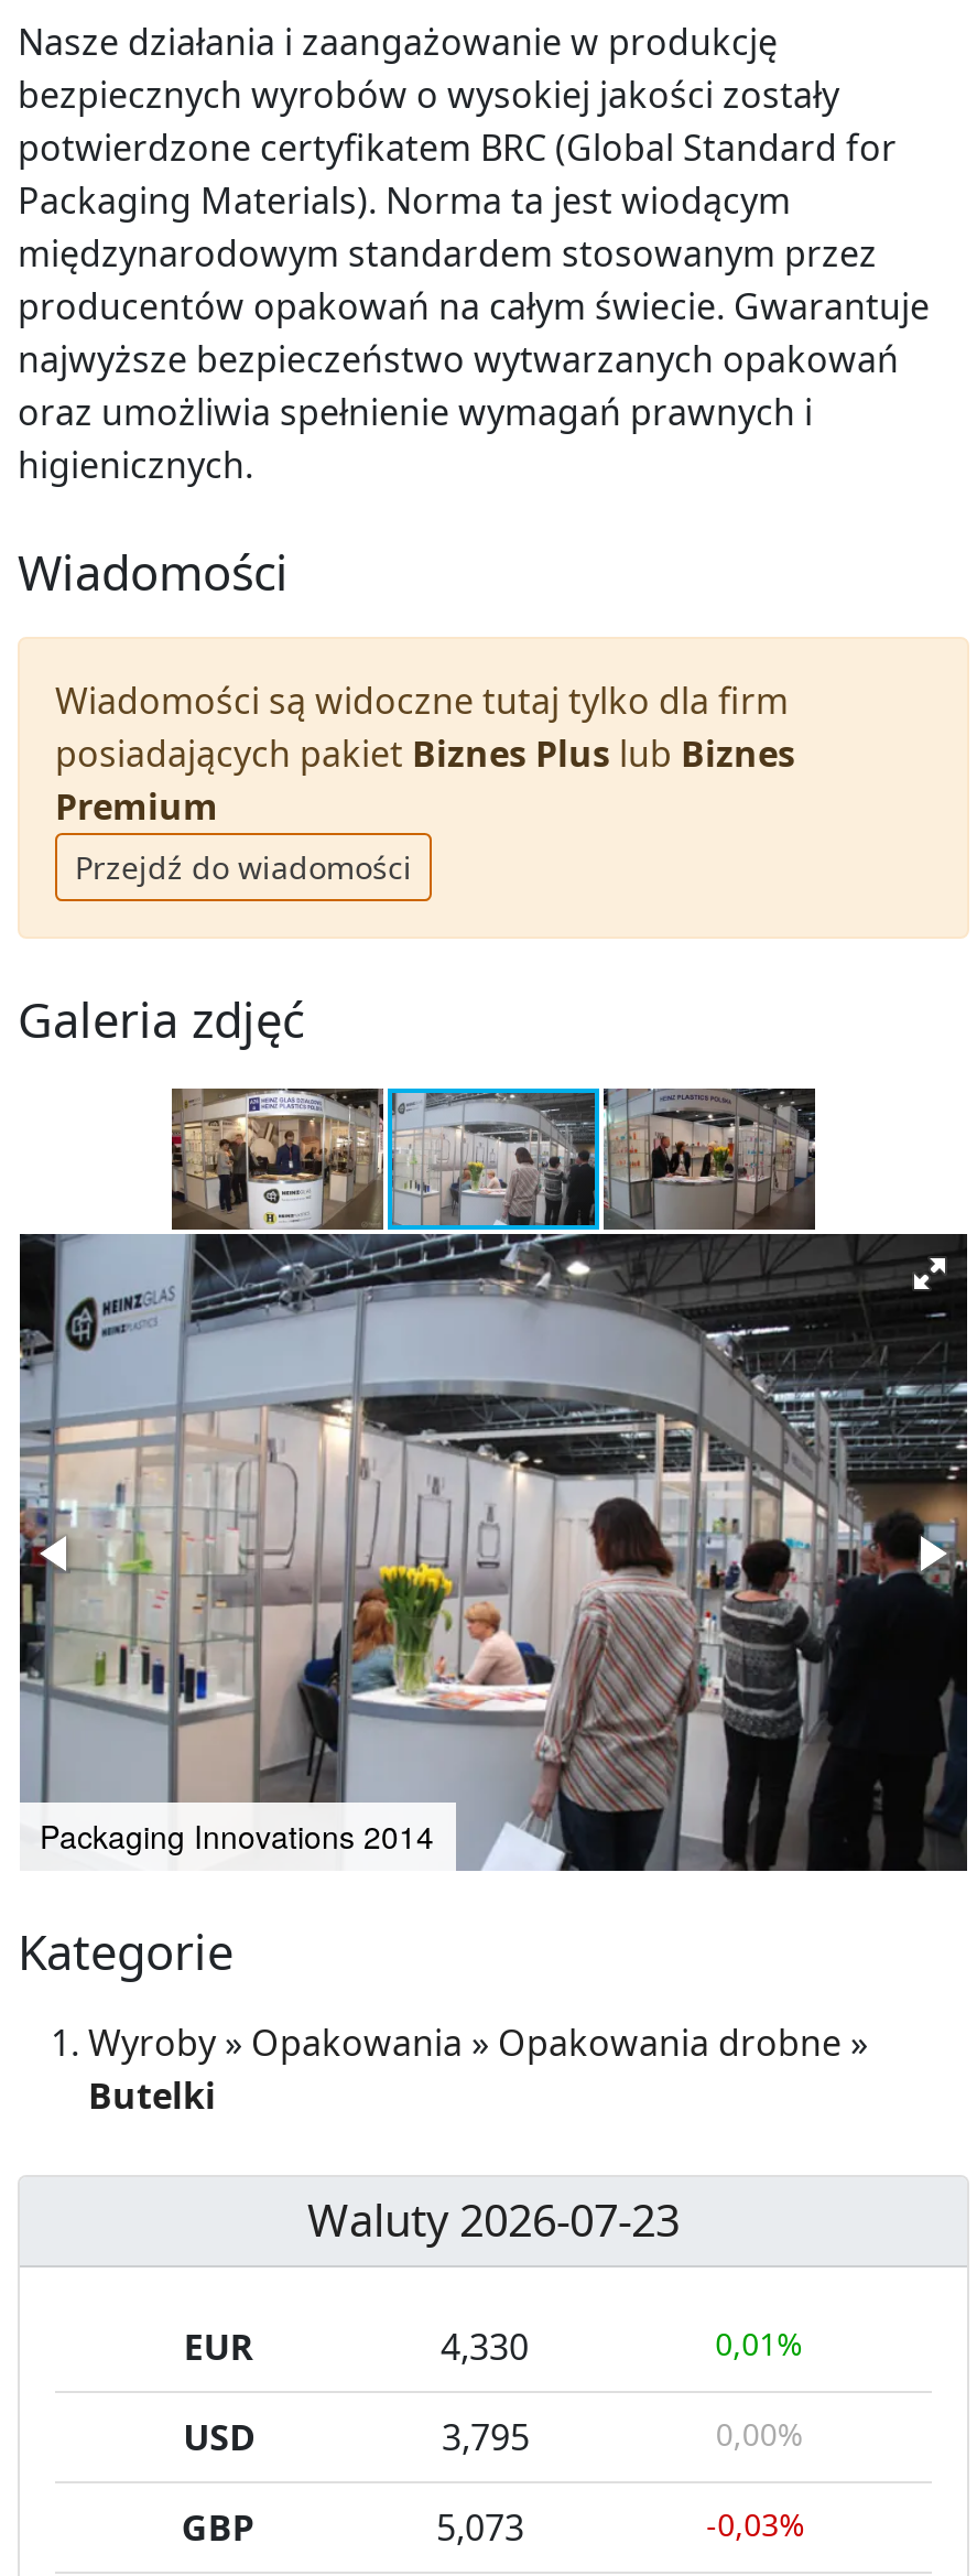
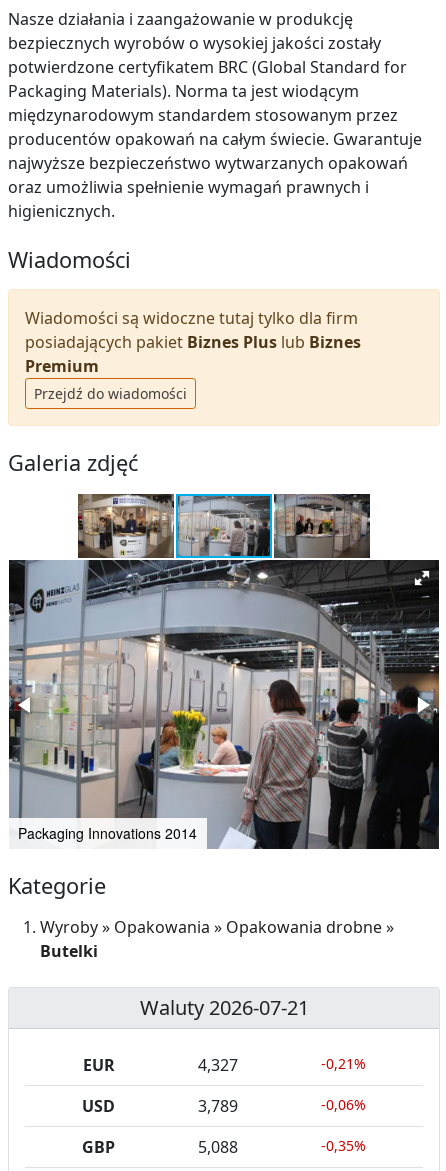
[307,2190,680,2250] Waluty 2026-07-23 -> [139,994,308,1021] Waluty 2026-07-21
[441,2323,529,2371] 4,330 -> [197,1054,237,1076] 4,327
[715,2323,803,2364] 0,01% -> [320,1054,365,1073] -0,21%
[442,2413,530,2461] 3,795 -> [198,1095,238,1117] 3,789
[716,2413,804,2455] 0,00% -> [321,1095,366,1114] -0,06%
[436,2503,524,2552] 5,073 -> [198,1136,238,1158] 5,088
[706,2503,806,2545] -0,03% -> [321,1136,366,1155] -0,35%

